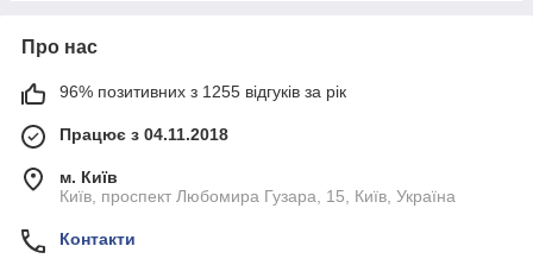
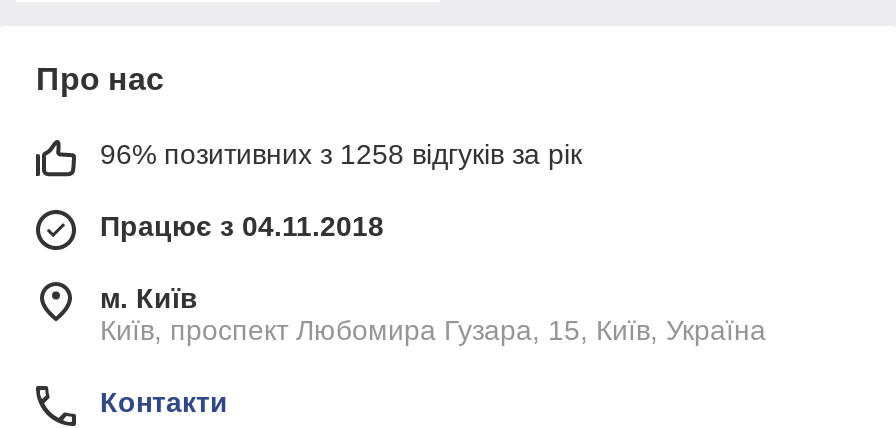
[59,82,346,101] 96% позитивних з 1255 відгуків за рік -> [100,138,582,170] 96% позитивних з 1258 відгуків за рік

